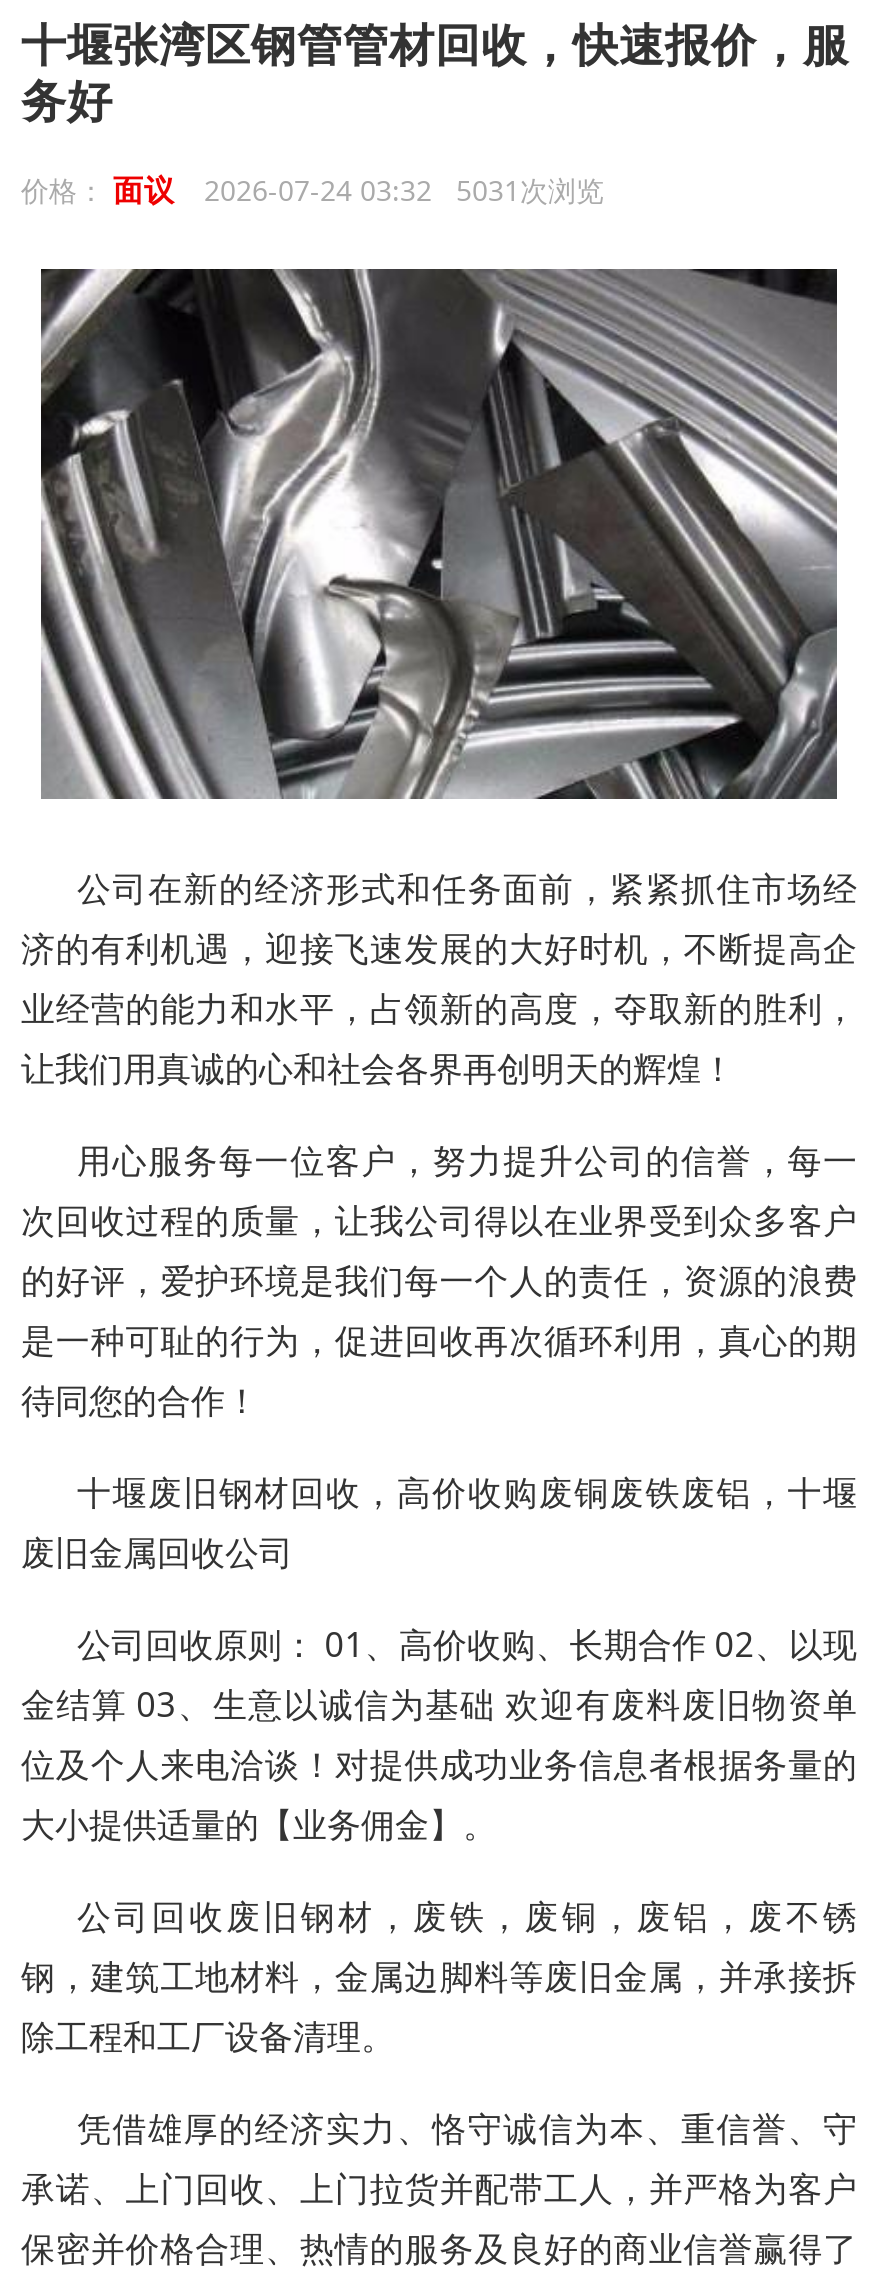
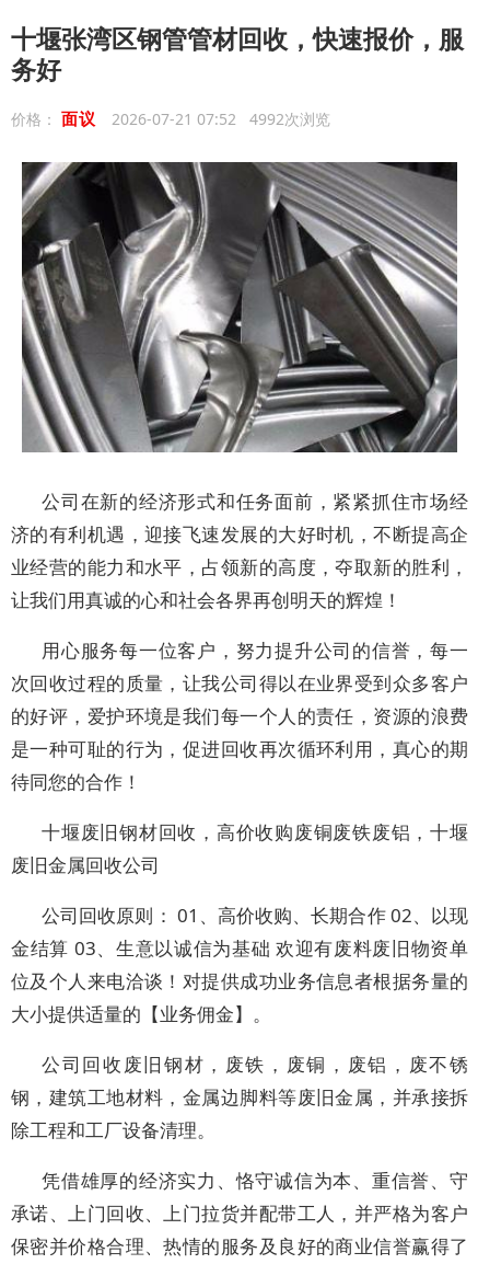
[21,169,604,209] 价格：面议 2026-07-24 03:32 5031次浏览 -> [11,107,330,129] 价格：面议 2026-07-21 07:52 4992次浏览

